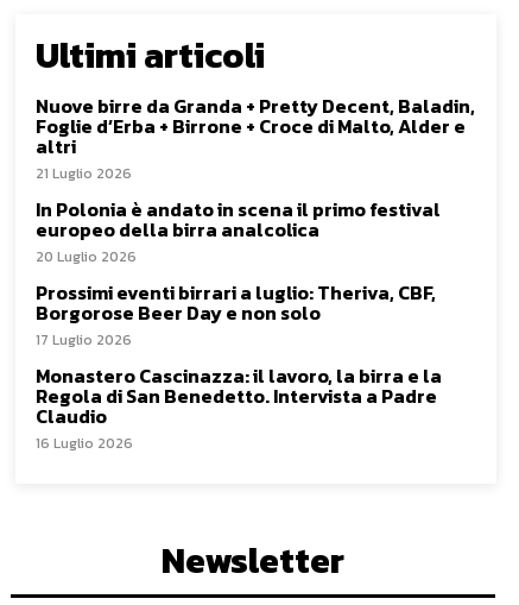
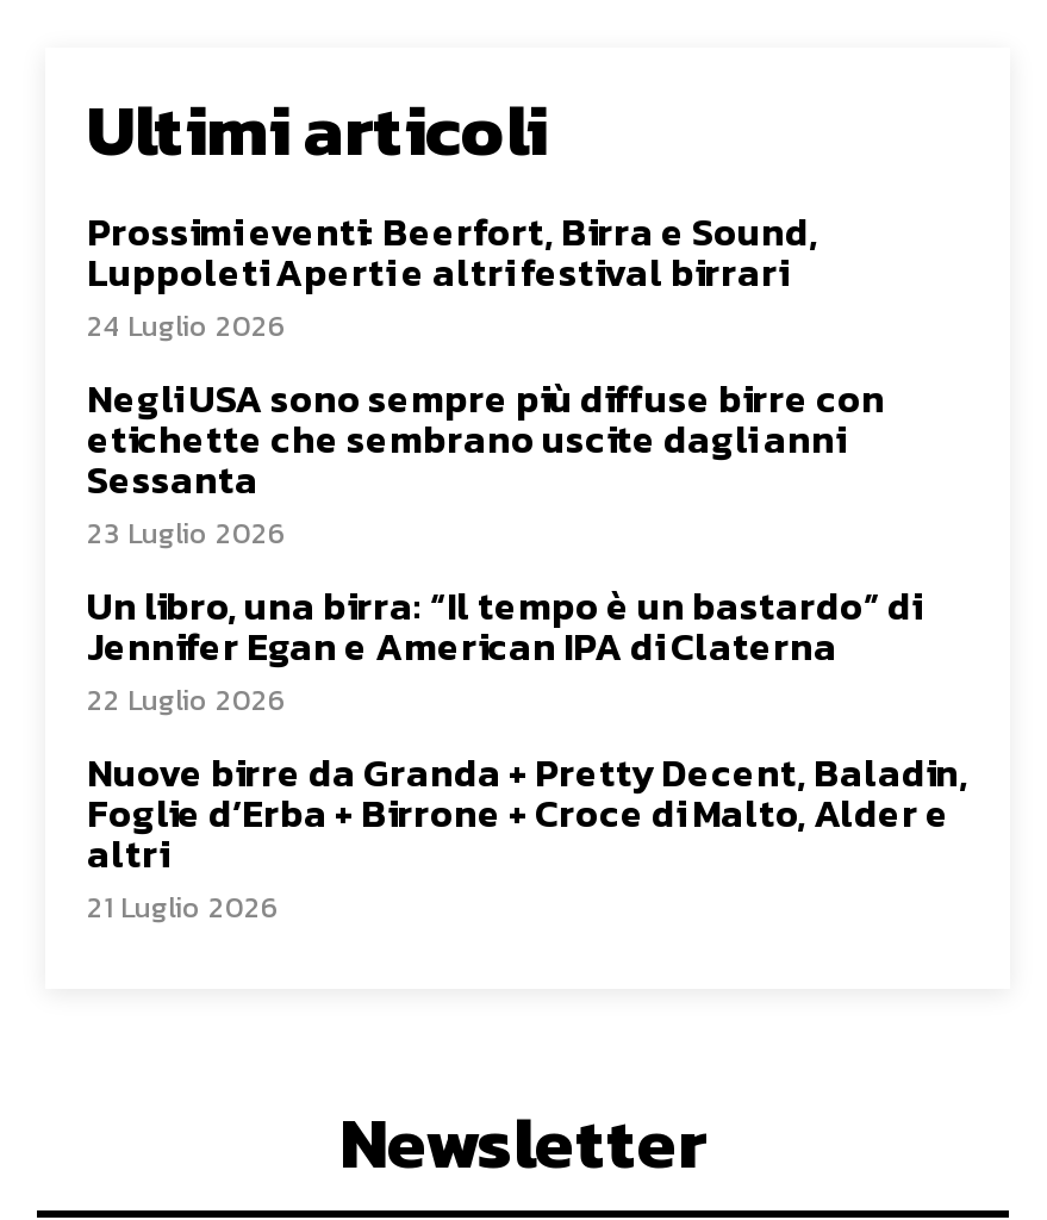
none -> [87,202,921,722] Prossimi eventi: Beerfort, Birra e Sound, | Luppoleti Aperti e altri festival birrari | 24 Luglio 2026 | Negli USA sono sempre più diffuse birre con | etichette che sembrano uscite dagli anni | Sessanta | 23 Luglio 2026 | Un libro, una birra: “Il tempo è un bastardo” di | Jennifer Egan e American IPA di Claterna | 22 Luglio 2026
moved [36,91,475,184] -> [87,743,968,929]: Nuove birre da Granda + Pretty Decent, Baladin, | Foglie d’Erba + Birrone + Croce di Malto, Alder e | altri | 21 Luglio 2026
[36,195,442,454] In Polonia è andato in scena il primo festival | europeo della birra analcolica | 20 Luglio 2026 | Prossimi eventi birrari a luglio: Theriva, CBF, | Borgorose Beer Day e non solo | 17 Luglio 2026 | Monastero Cascinazza: il lavoro, la birra e la | Regola di San Benedetto. Intervista a Padre | Claudio | 16 Luglio 2026 -> none

